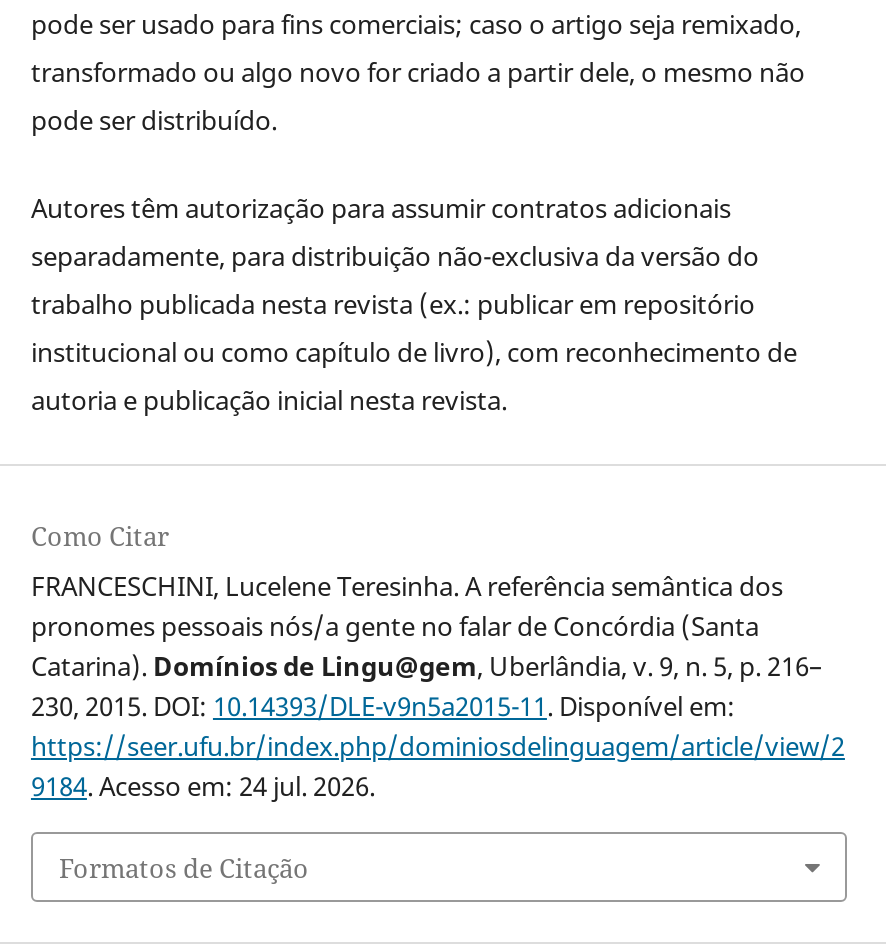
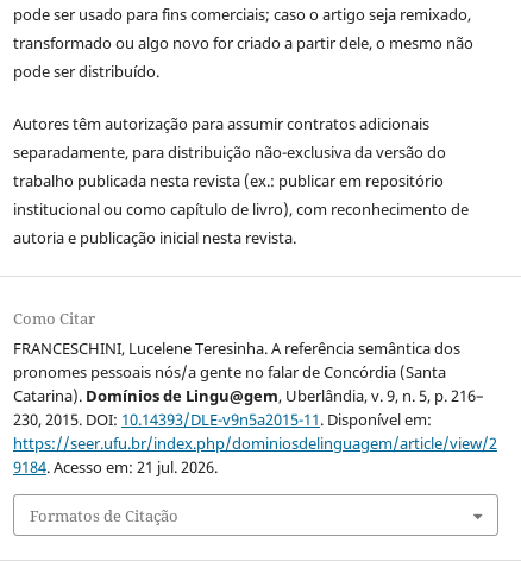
[31,769,375,805] 9184. Acesso em: 24 jul. 2026. -> [13,457,218,478] 9184. Acesso em: 21 jul. 2026.

